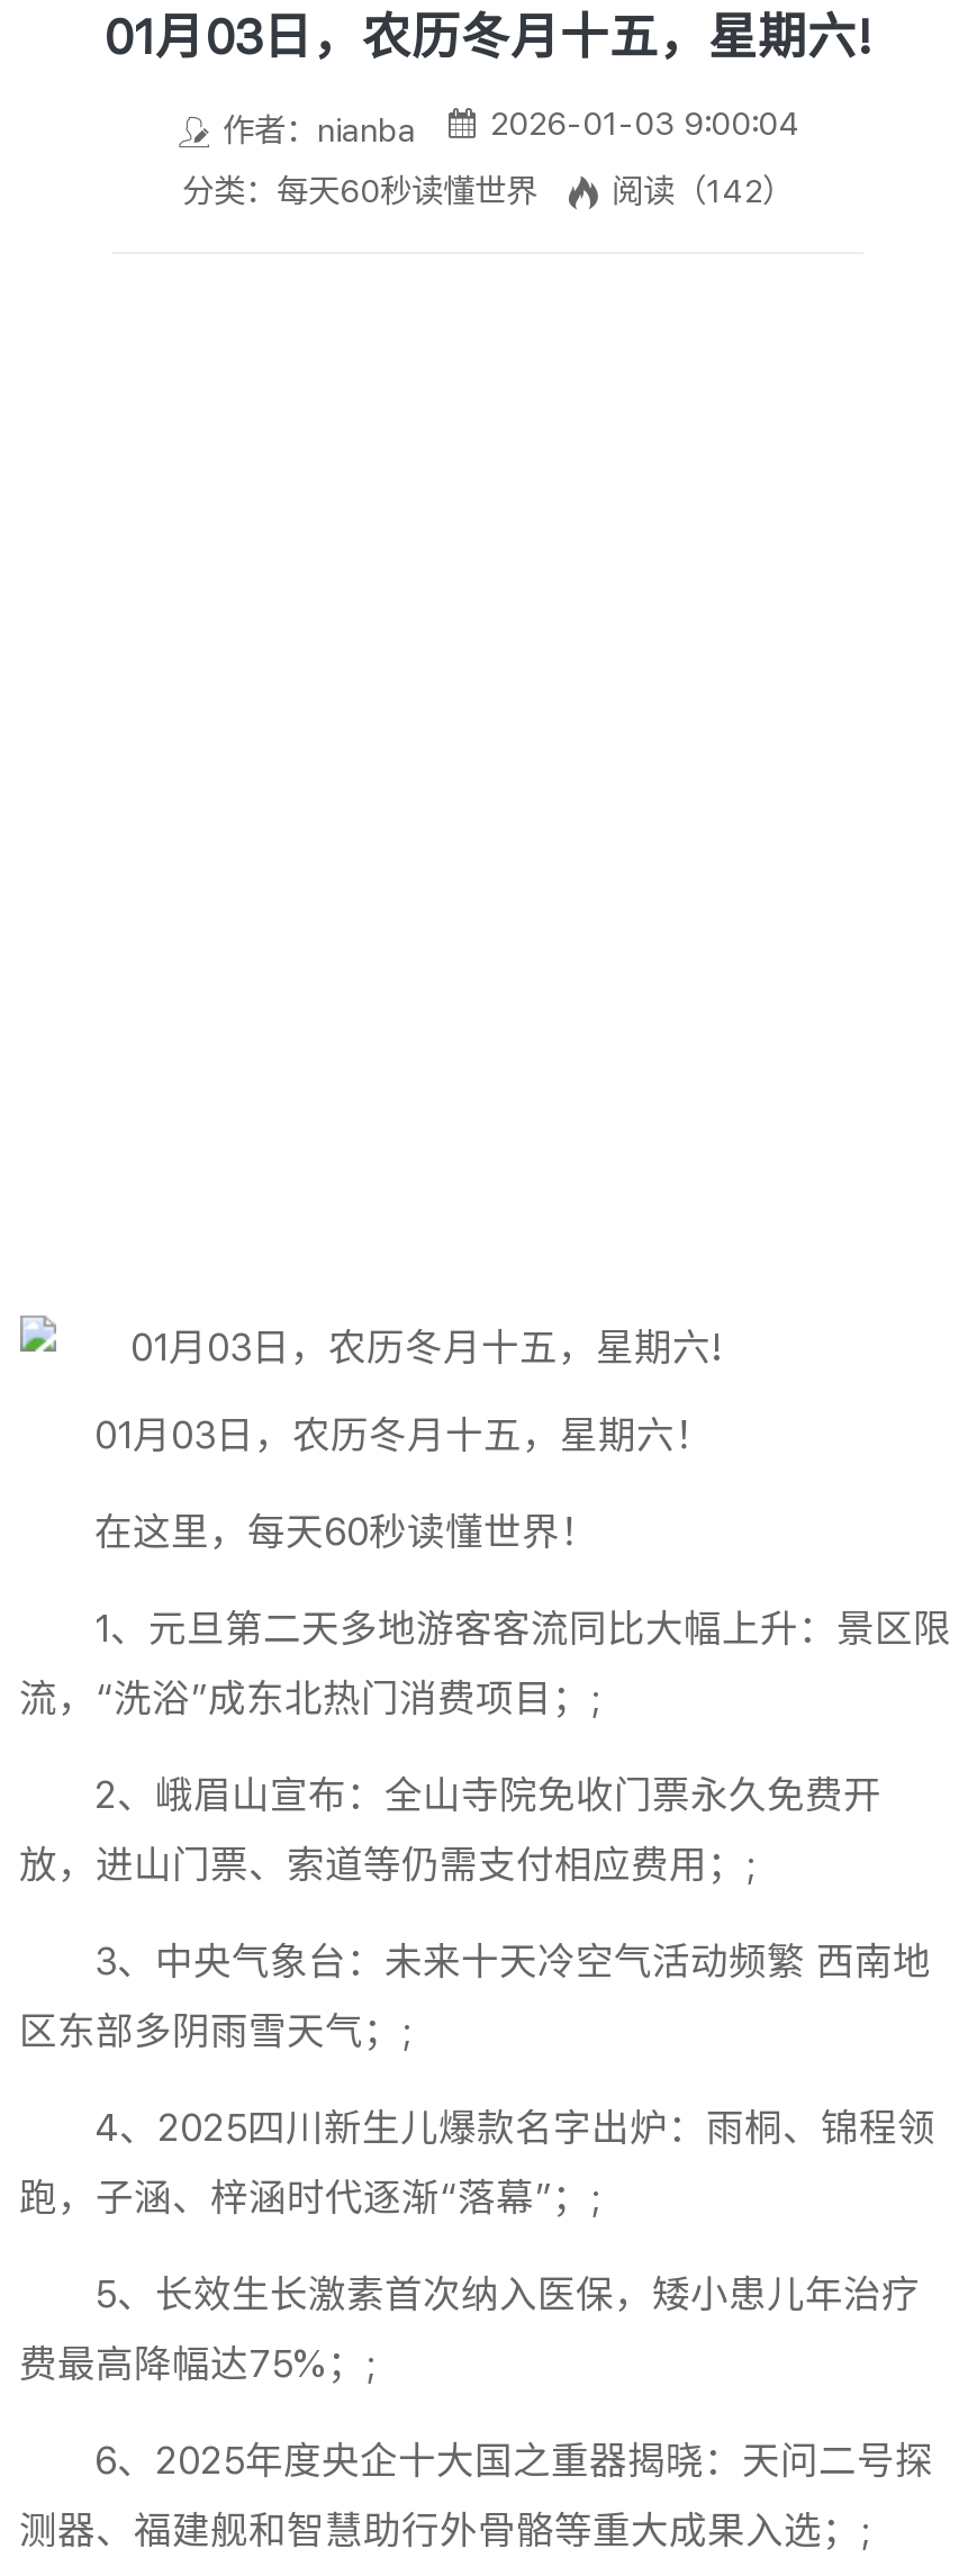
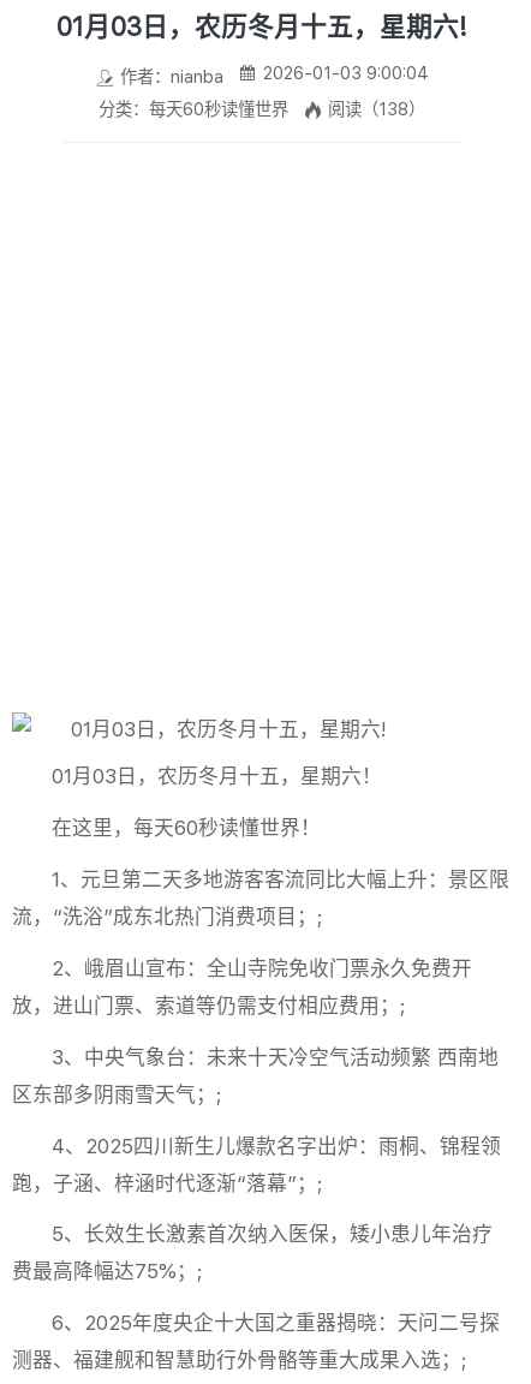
[182,171,794,209] 分类：每天60秒读懂世界 阅读（142） -> [99,99,425,119] 分类：每天60秒读懂世界 阅读（138）

